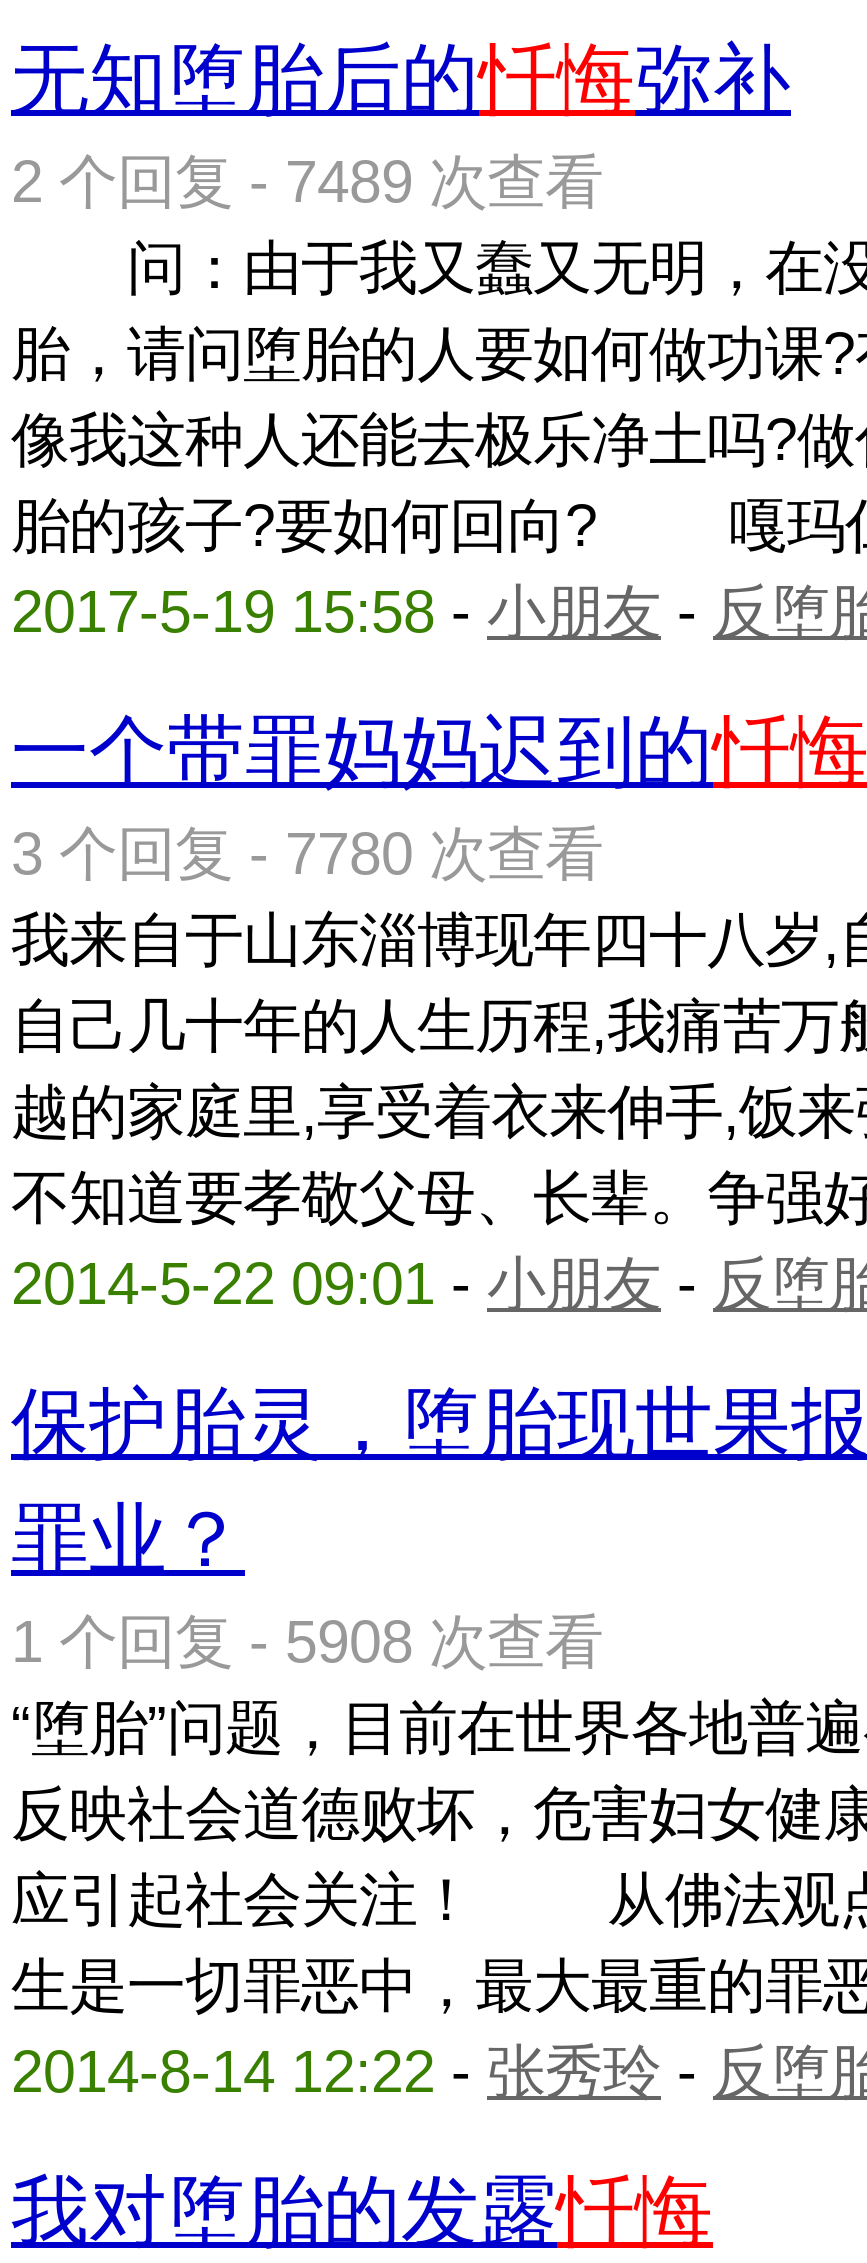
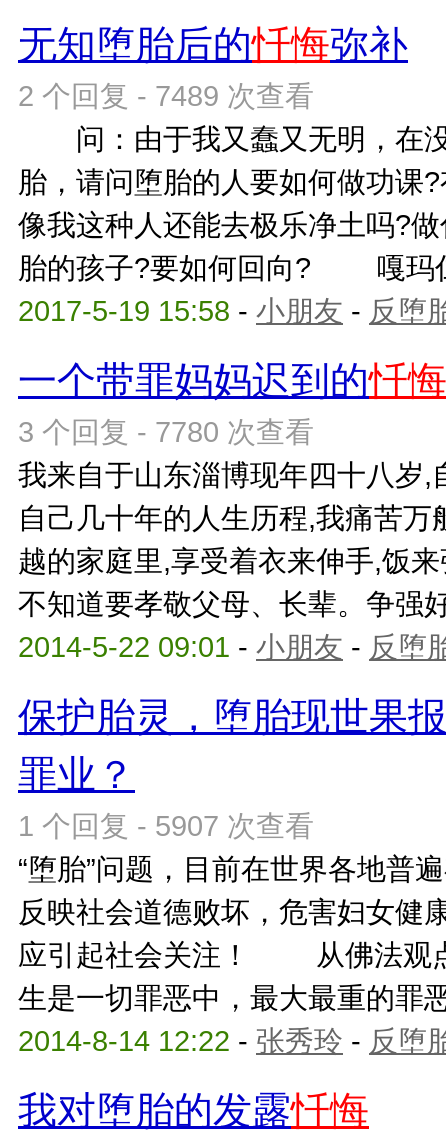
[11,1608,603,1674] 1 个回复 - 5908 次查看 -> [18,809,314,842] 1 个回复 - 5907 次查看

